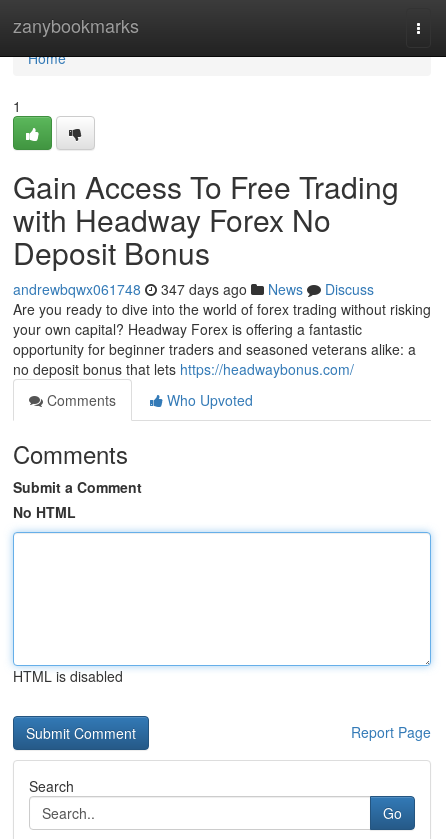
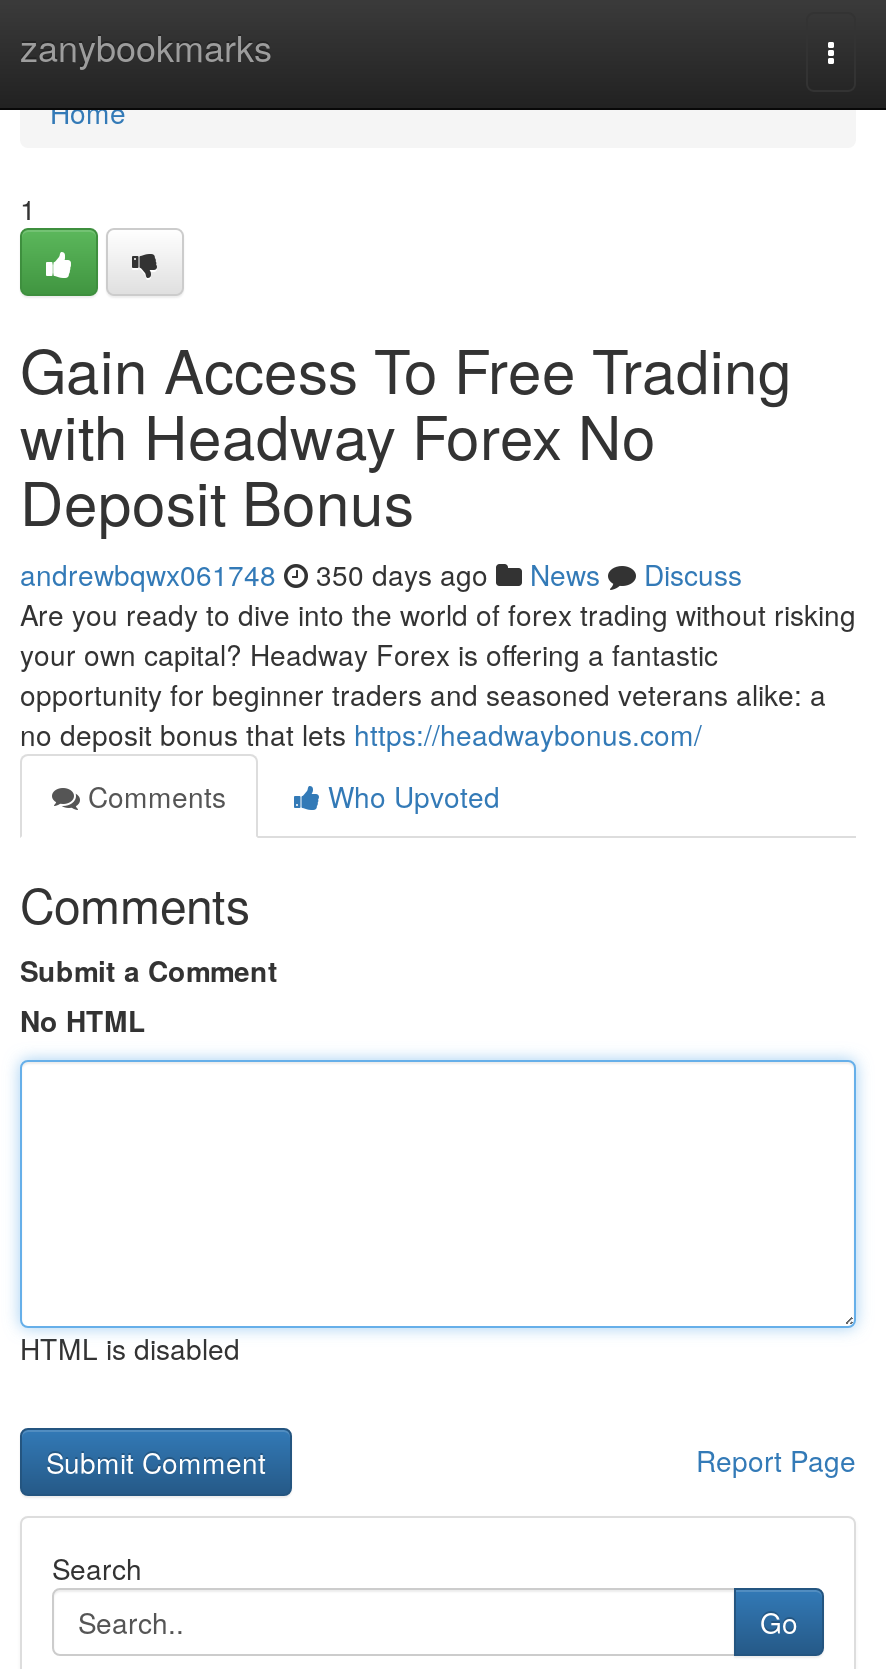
[13,279,374,299] andrewbqwx061748 347 days ago News Discuss -> [20,554,742,594] andrewbqwx061748 350 days ago News Discuss

